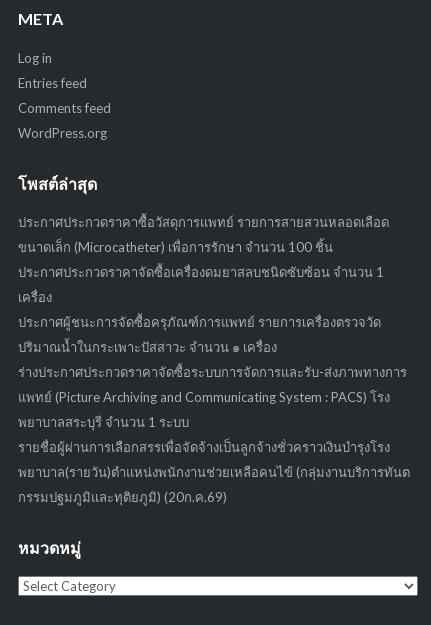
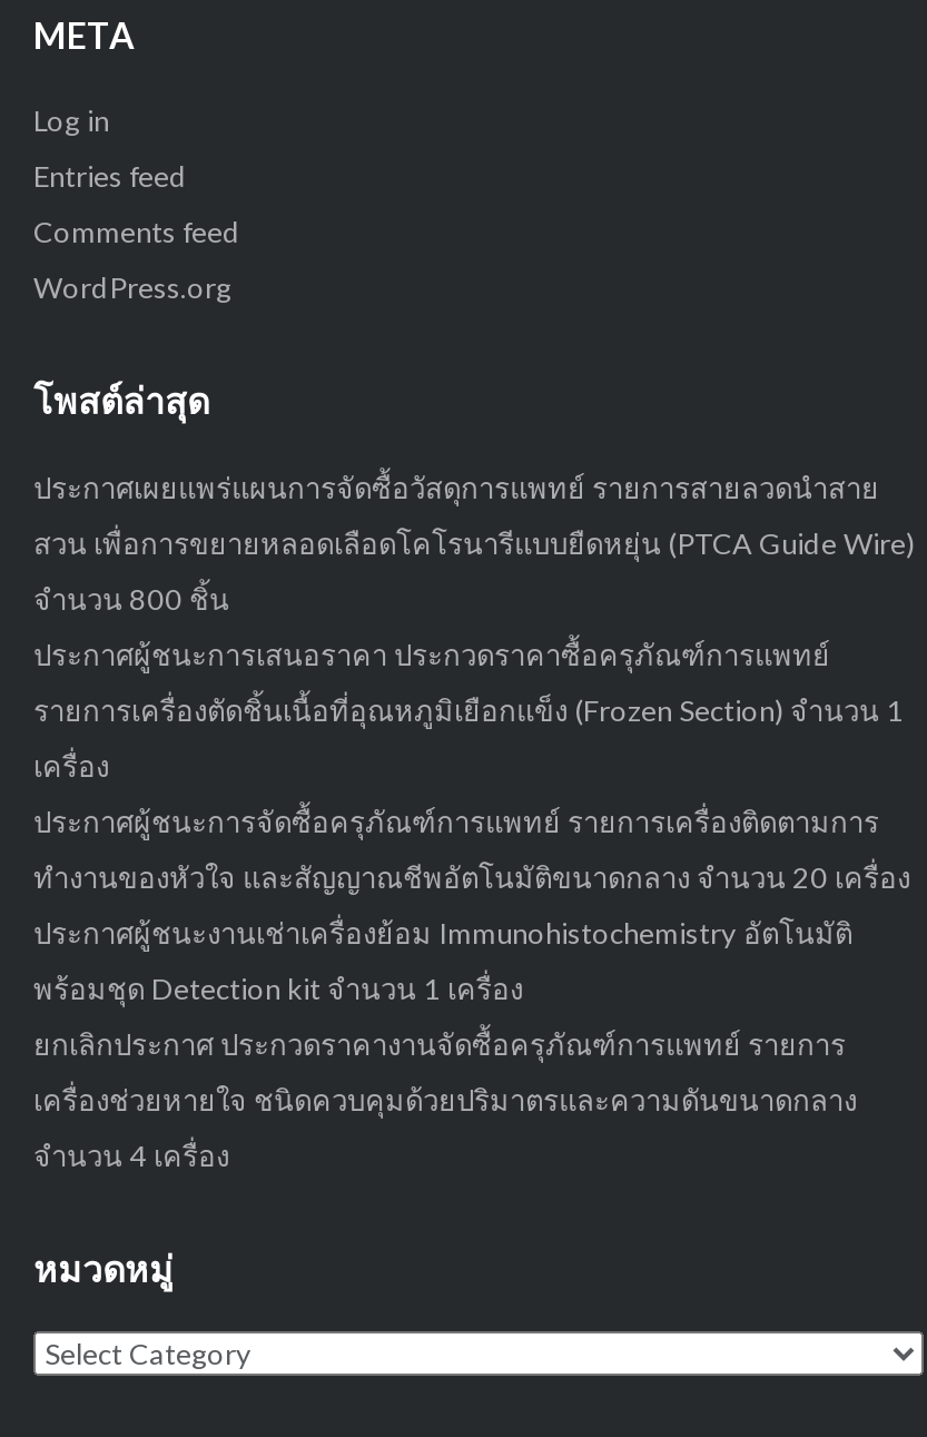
[18,214,389,280] ประกาศประกวดราคาซื้อวัสดุการแพทย์ รายการสายสวนหลอดเลือด | ขนาดเล็ก (Microcatheter) เพื่อการรักษา จำนวน 100 ชิ้น | ประกาศประกวดราคาจัดซื้อเครื่องดมยาสลบชนิดซับซ้อน จำนวน 1 -> [33,470,915,728] ประกาศเผยแพร่แผนการจัดซื้อวัสดุการแพทย์ รายการสายลวดนำสาย | สวน เพื่อการขยายหลอดเลือดโคโรนารีแบบยืดหยุ่น (PTCA Guide Wire) | จำนวน 800 ชิ้น | ประกาศผู้ชนะการเสนอราคา ประกวดราคาซื้อครุภัณฑ์การแพทย์ | รายการเครื่องตัดชิ้นเนื้อที่อุณหภูมิเยือกแข็ง (Frozen Section) จำนวน 1
moved [18,289,52,305] -> [33,748,109,783]: เครื่อง
[18,314,410,505] ประกาศผู้ชนะการจัดซื้อครุภัณฑ์การแพทย์ รายการเครื่องตรวจวัด | ปริมาณน้ำในกระเพาะปัสสาวะ จำนวน ๑ เครื่อง | ร่างประกาศประกวดราคาจัดซื้อระบบการจัดการและรับ-ส่งภาพทางการ | แพทย์ (Picture Archiving and Communicating System : PACS) โรง | พยาบาลสระบุรี จำนวน 1 ระบบ | รายชื่อผู้ผ่านการเลือกสรรเพื่อจัดจ้างเป็นลูกจ้างชั่วคราวเงินบำรุงโรง | พยาบาล(รายวัน)ตำแหน่งพนักงานช่วยเหลือคนไข้ (กลุ่มงานบริการทันต | กรรมปฐมภูมิและทุติยภูมิ) (20ก.ค.69) -> [33,803,910,1173] ประกาศผู้ชนะการจัดซื้อครุภัณฑ์การแพทย์ รายการเครื่องติดตามการ | ทำงานของหัวใจ และสัญญาณชีพอัตโนมัติขนาดกลาง จำนวน 20 เครื่อง | ประกาศผู้ชนะงานเช่าเครื่องย้อม Immunohistochemistry อัตโนมัติ | พร้อมชุด Detection kit จำนวน 1 เครื่อง | ยกเลิกประกาศ ประกวดราคางานจัดซื้อครุภัณฑ์การแพทย์ รายการ | เครื่องช่วยหายใจ ชนิดควบคุมด้วยปริมาตรและความดันขนาดกลาง | จำนวน 4 เครื่อง

